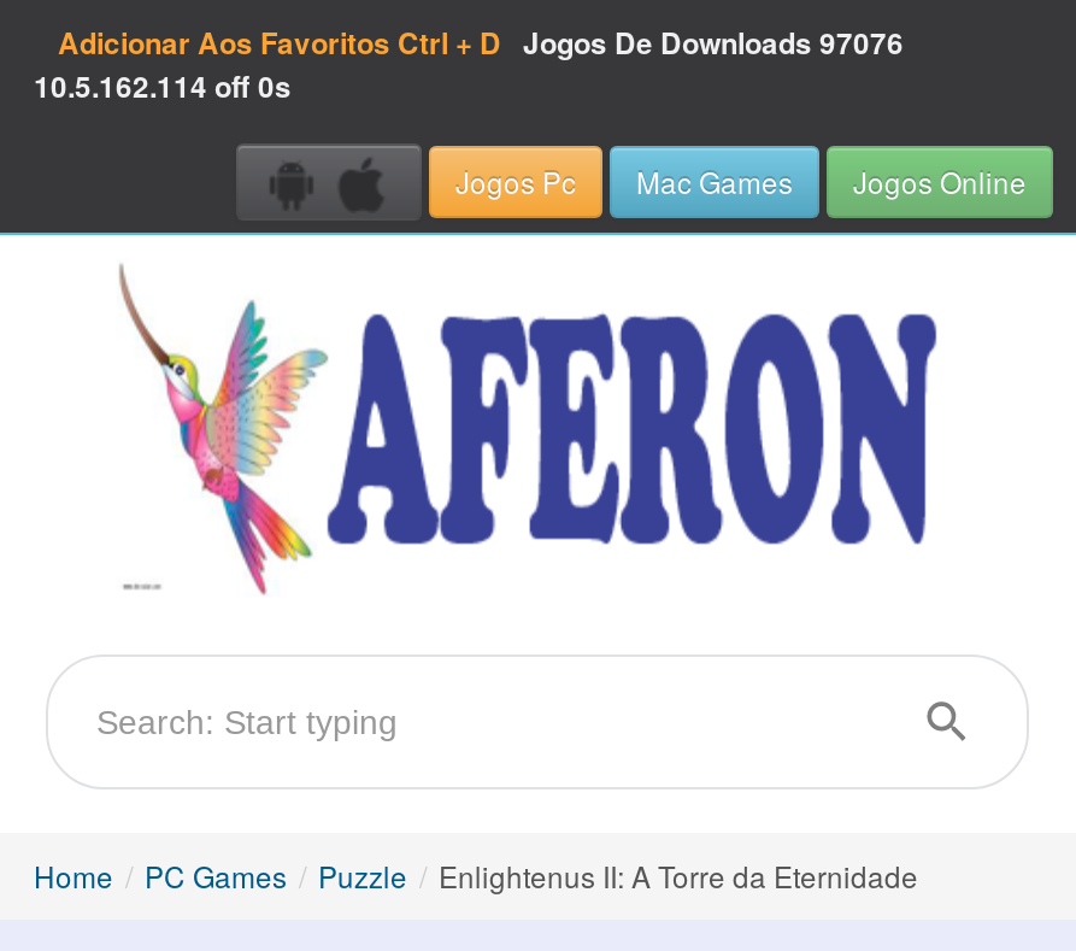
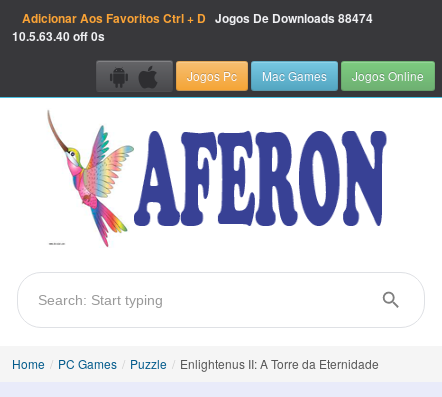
[58,20,904,64] Adicionar Aos Favoritos Ctrl + D Jogos De Downloads 97076 -> [22,9,373,27] Adicionar Aos Favoritos Ctrl + D Jogos De Downloads 88474
[34,64,292,107] 10.5.162.114 off 0s -> [12,27,105,45] 10.5.63.40 off 0s

